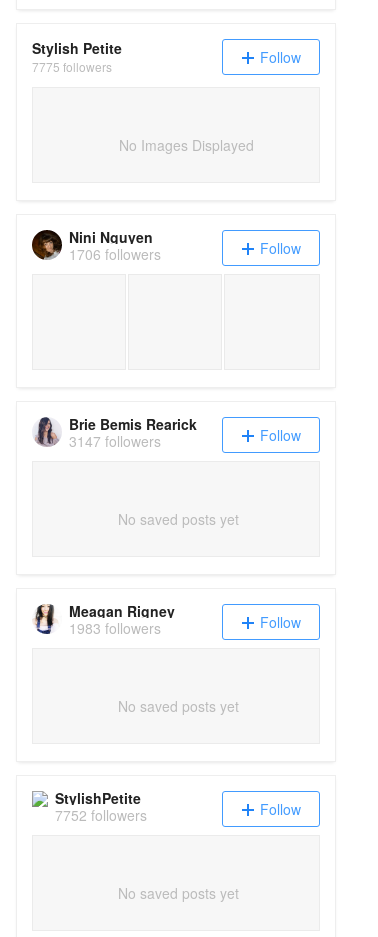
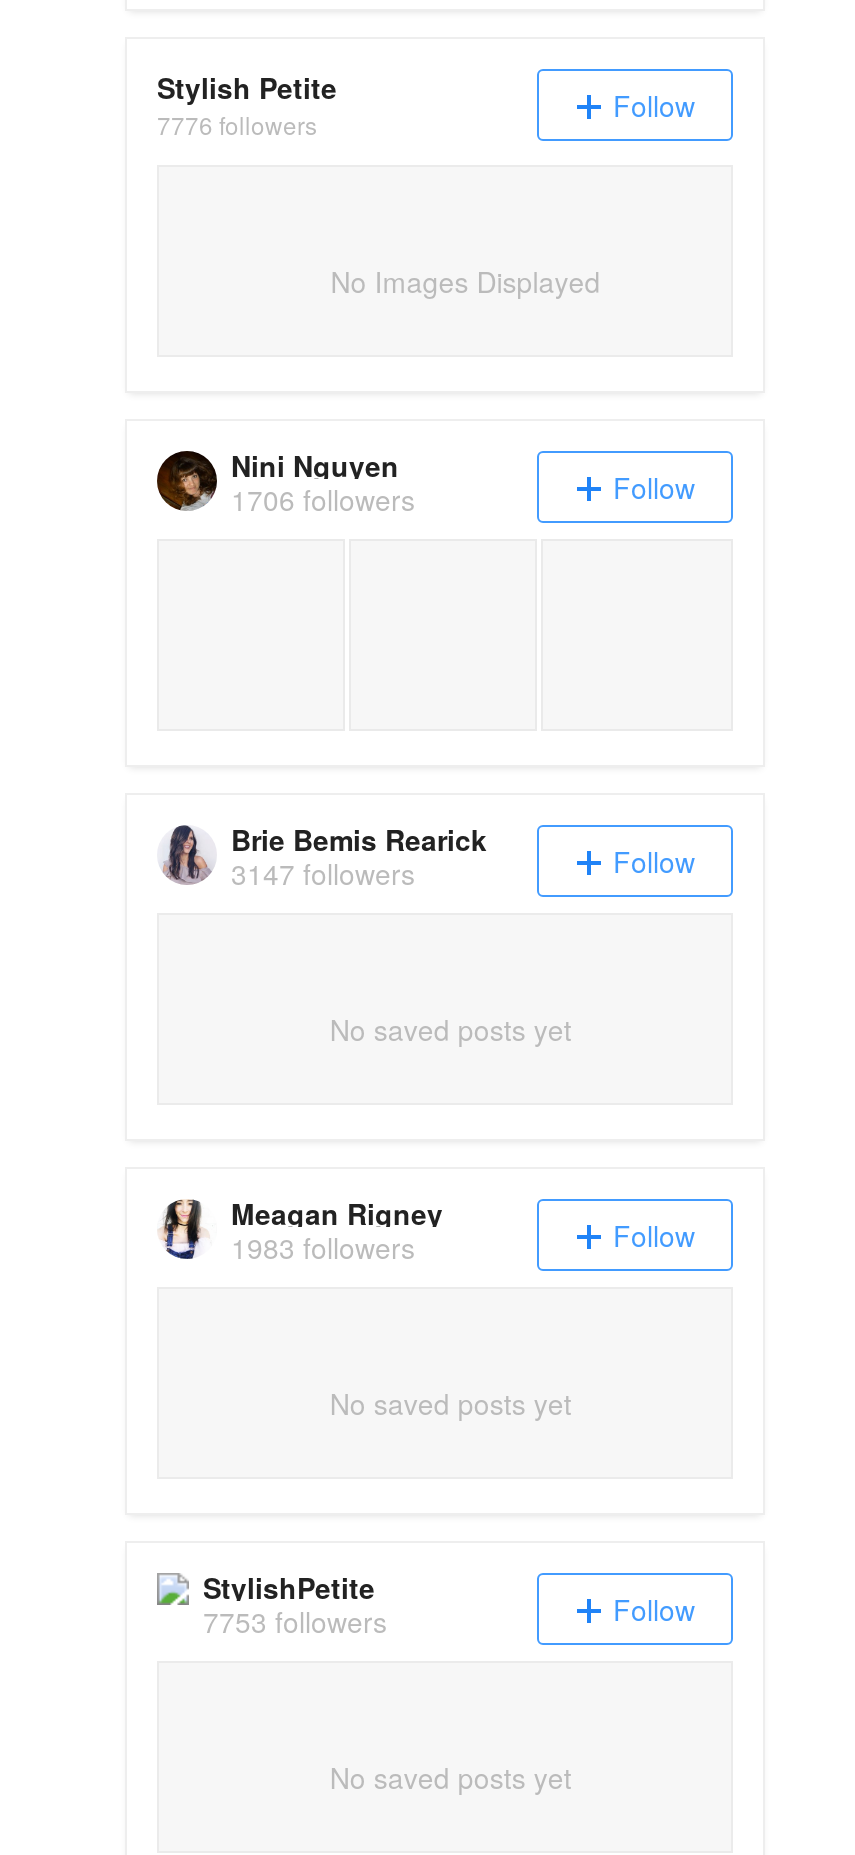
[32,58,112,75] 7775 followers -> [157,107,317,141] 7776 followers
[55,805,147,825] 7752 followers -> [203,1601,387,1641] 7753 followers

